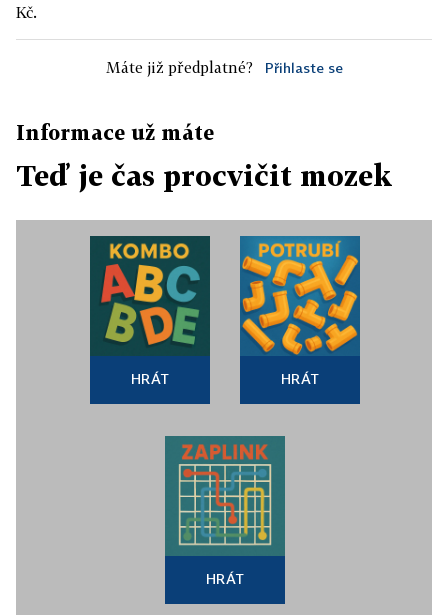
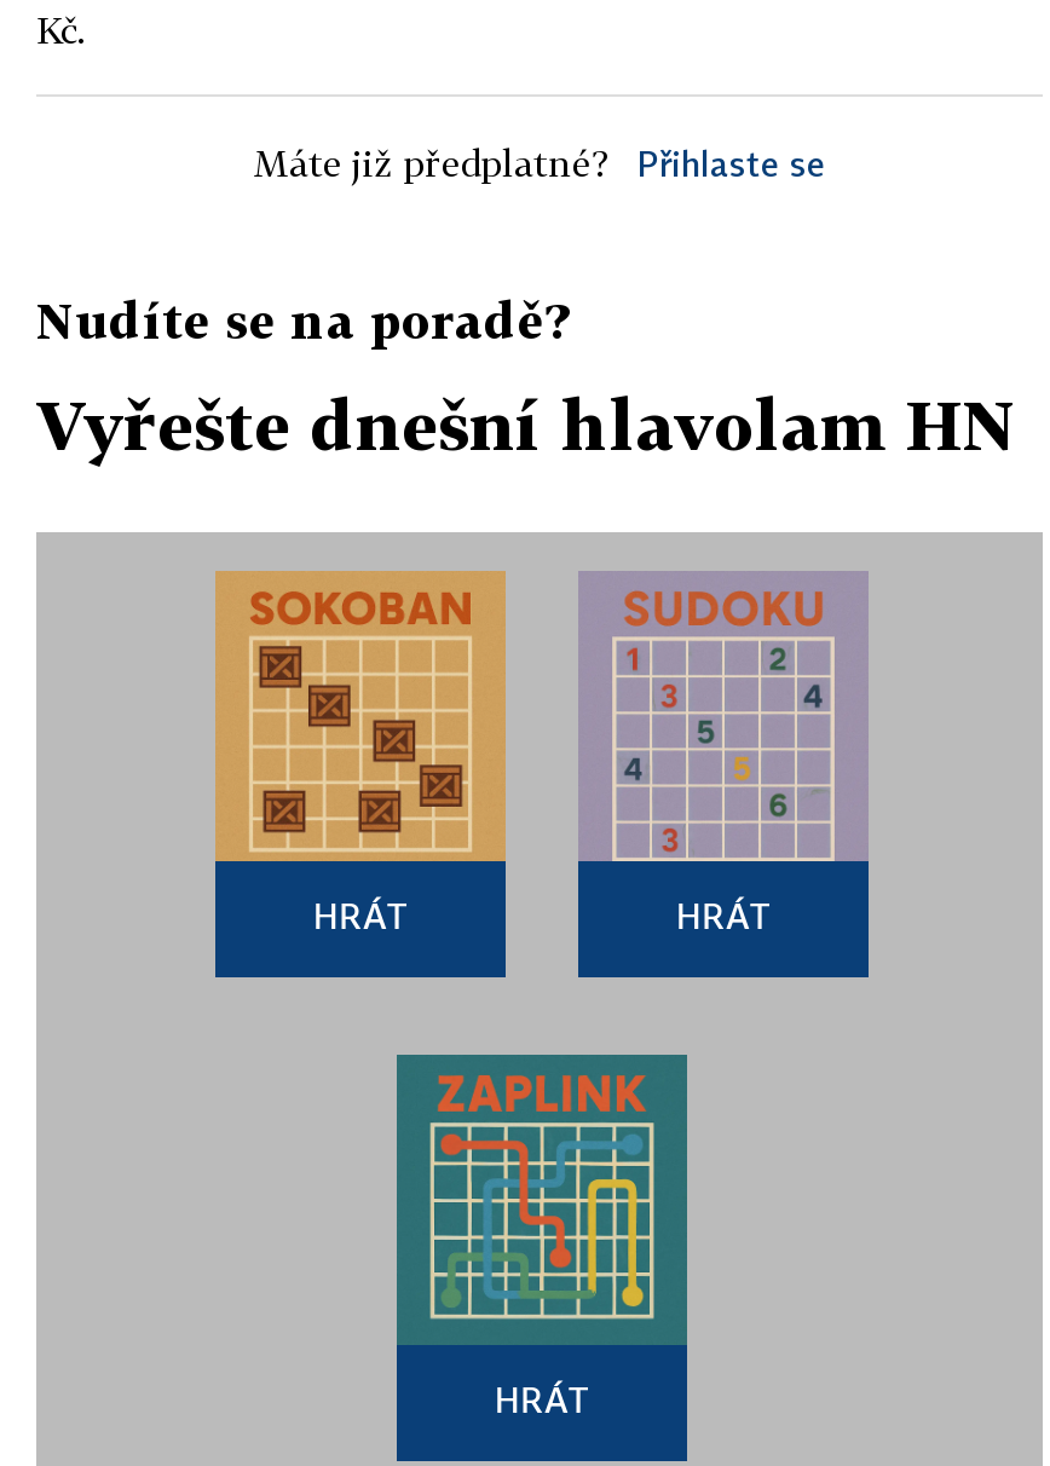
[16,120,214,144] Informace už máte -> [36,290,569,348] Nudíte se na poradě?
[16,159,392,192] Teď je čas procvičit mozek -> [36,385,1016,464] Vyřešte dnešní hlavolam HN
[89,235,211,356] [image] -> [215,571,506,864] [image]
[240,236,360,356] [image] -> [581,573,866,864] [image]

